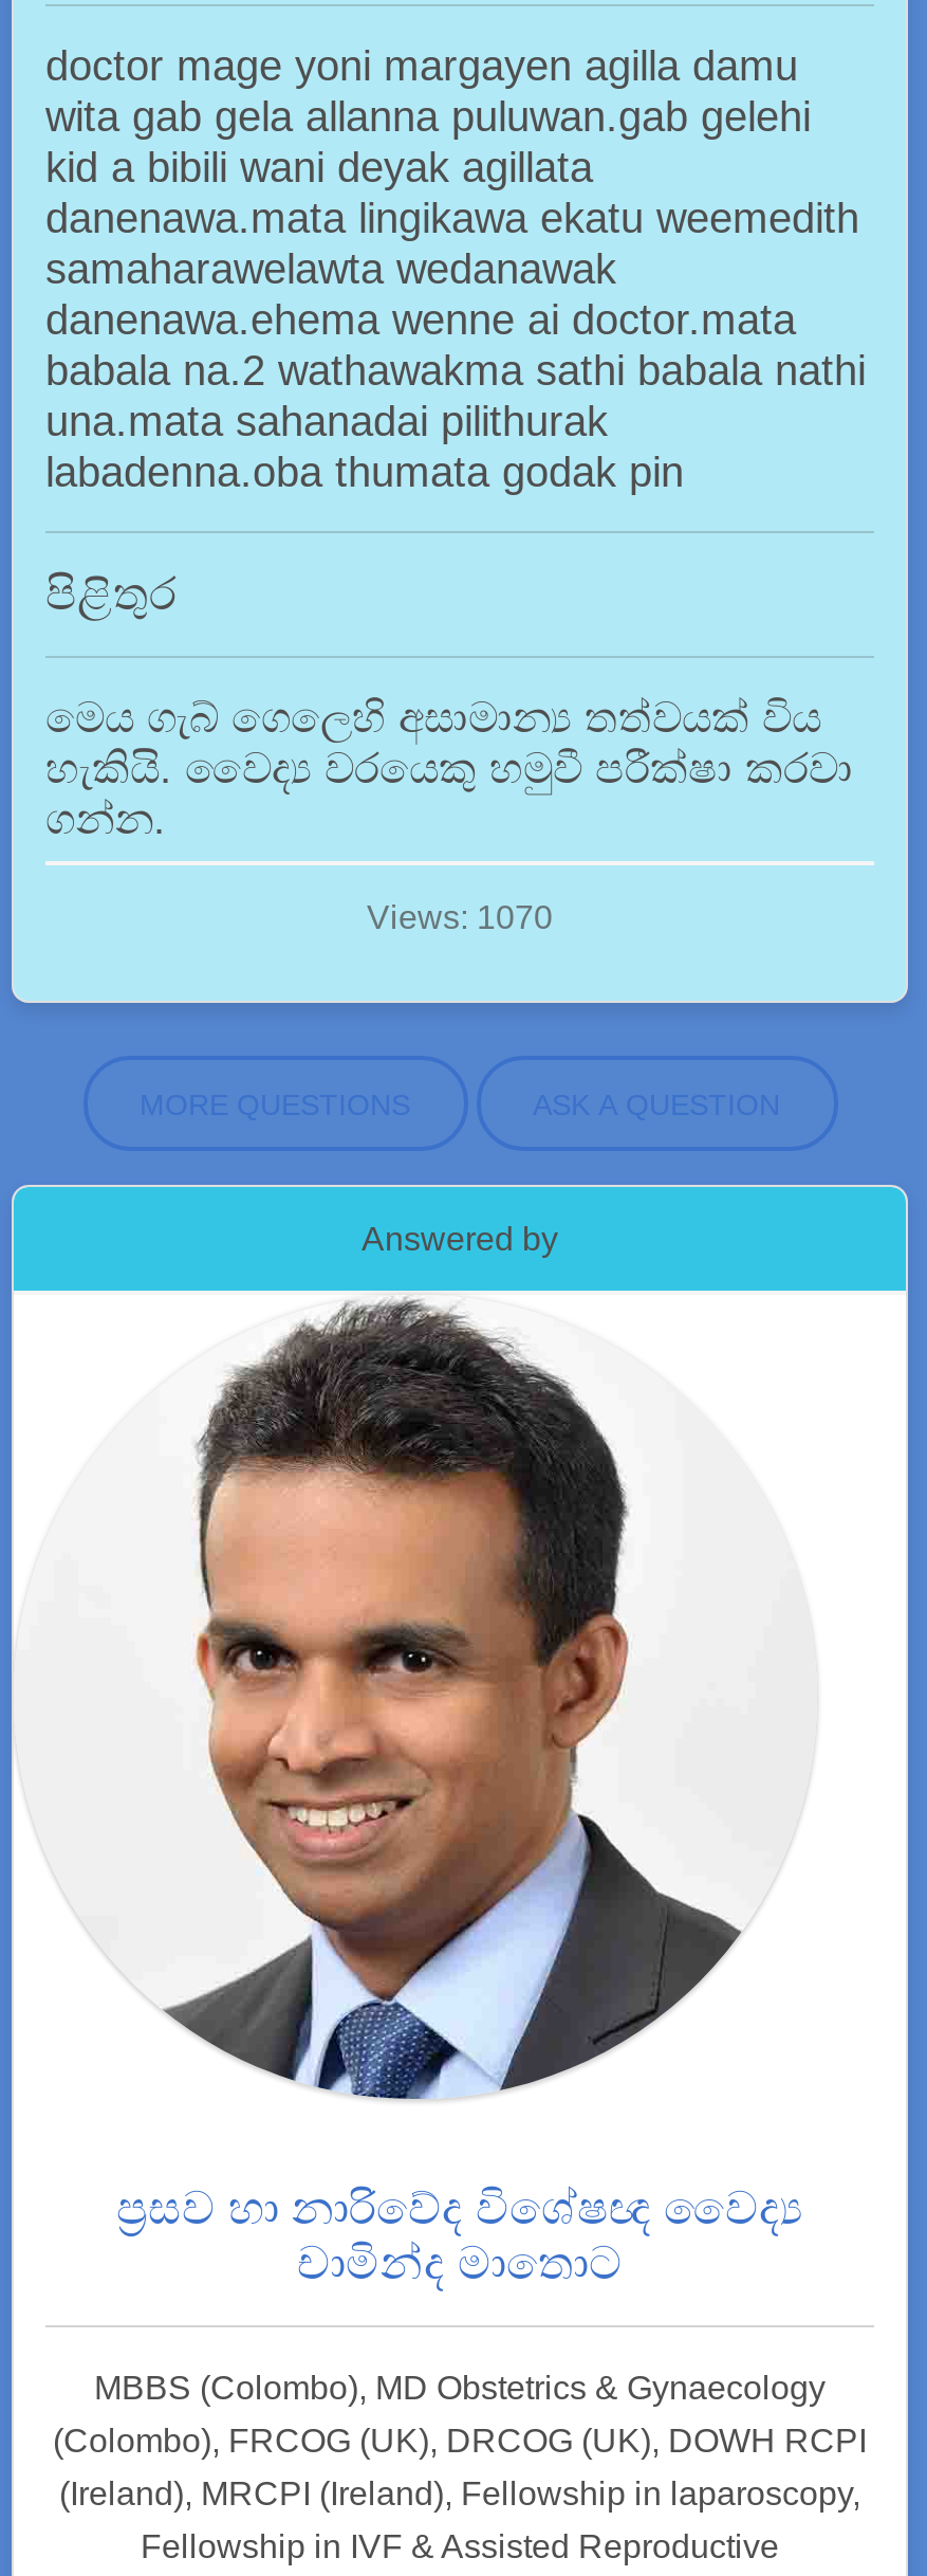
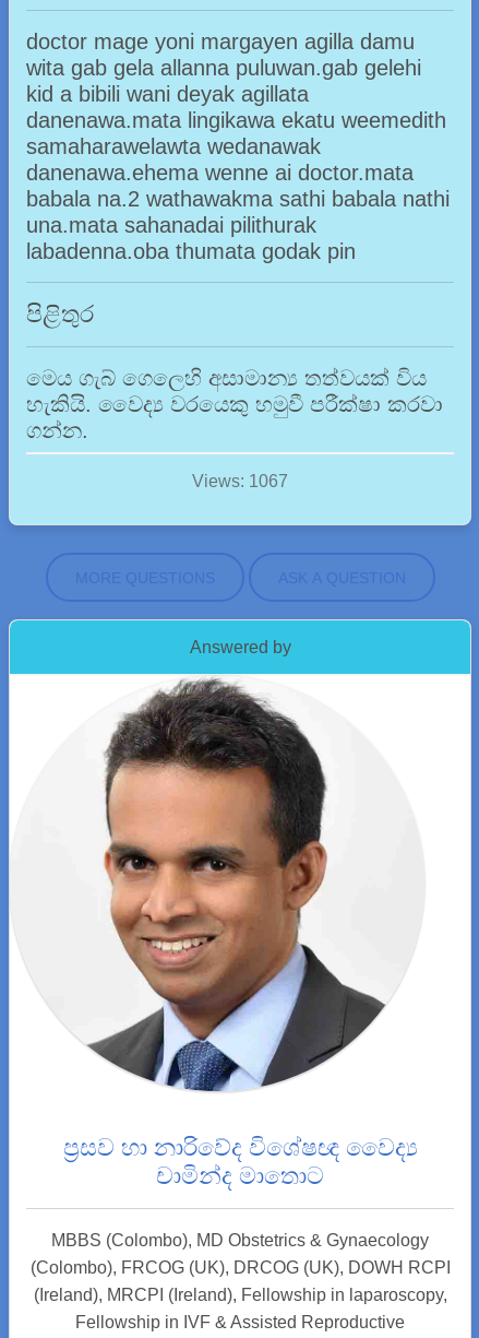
[367,899,553,935] Views: 1070 -> [192,472,288,490] Views: 1067

